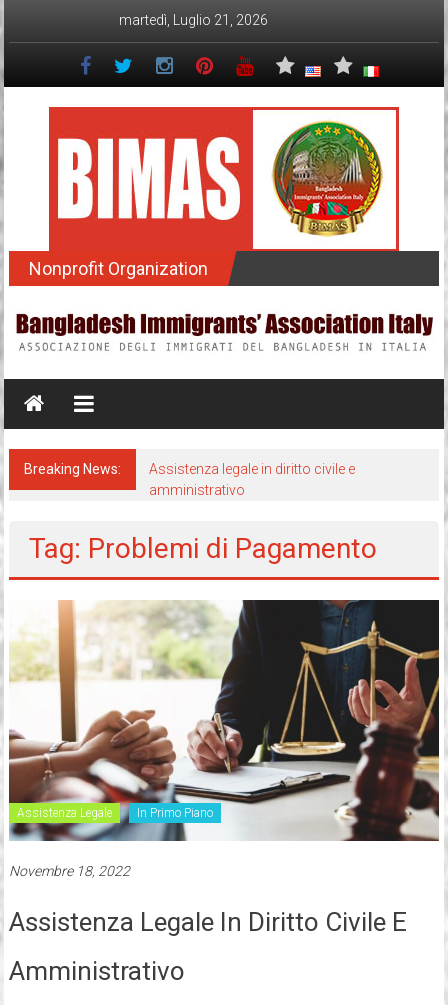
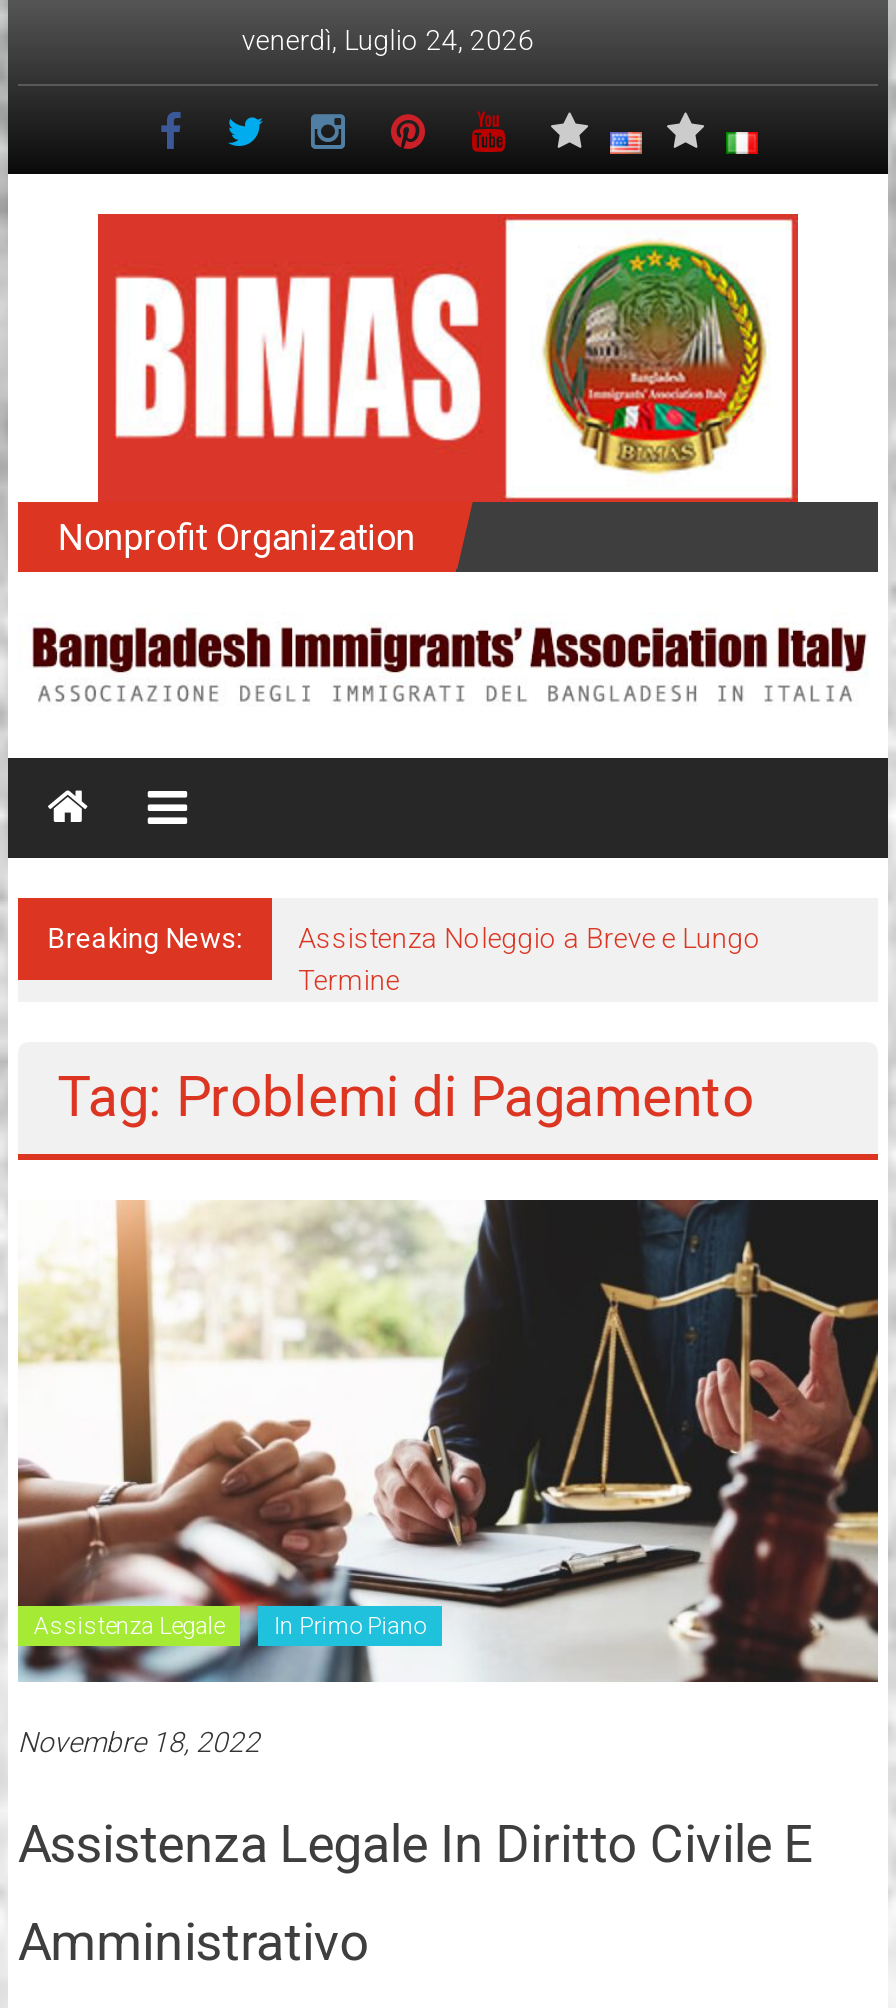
[119,12,268,28] martedì, Luglio 21, 2026 -> [242,24,534,56] venerdì, Luglio 24, 2026
[149,461,355,498] Assistenza legale in diritto civile e | amministrativo -> [298,922,762,996] Assistenza Noleggio a Breve e Lungo | Termine

